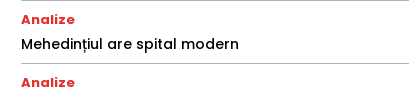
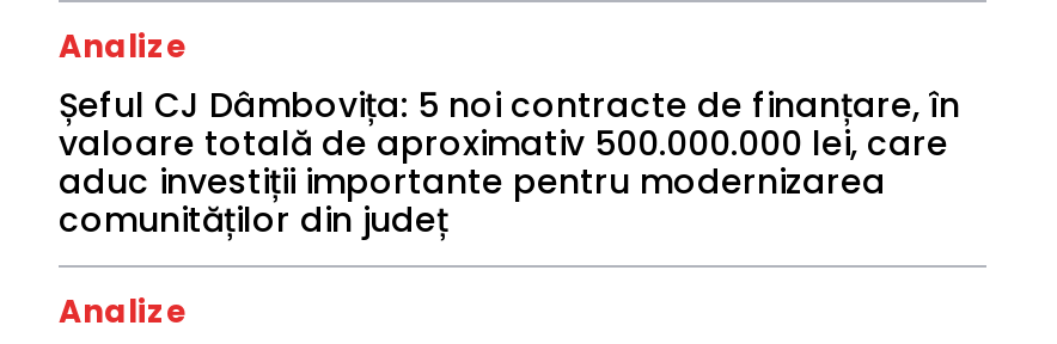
[21,34,239,54] Mehedințiul are spital modern -> [59,81,960,243] Șeful CJ Dâmbovița: 5 noi contracte de finanțare, în | valoare totală de aproximativ 500.000.000 lei, care | aduc investiții importante pentru modernizarea | comunităților din județ

